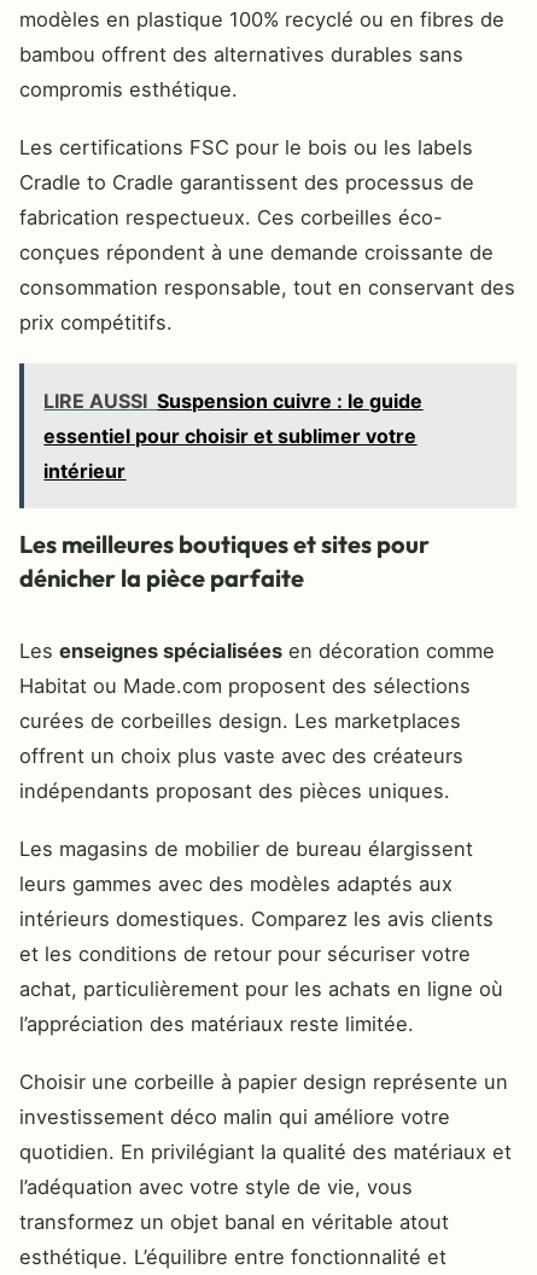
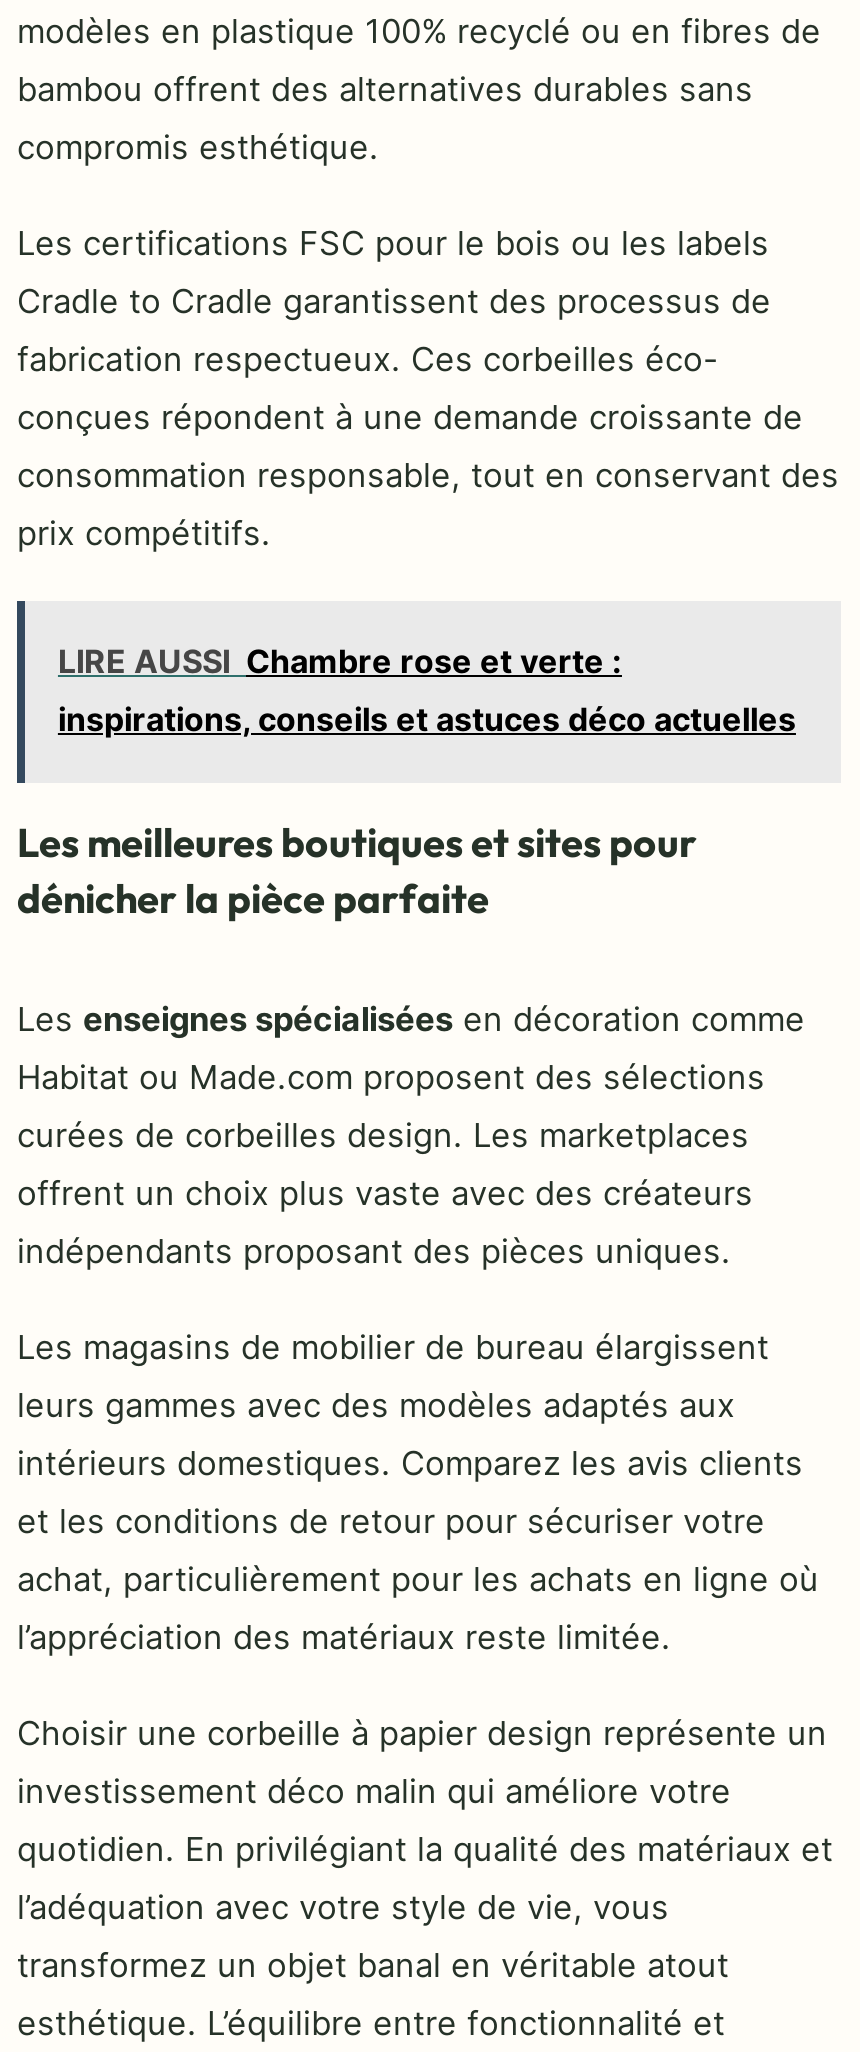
[44,388,423,482] LIRE AUSSI Suspension cuivre : le guide | essentiel pour choisir et sublimer votre | intérieur -> [58,641,796,739] LIRE AUSSI Chambre rose et verte : | inspirations, conseils et astuces déco actuelles

